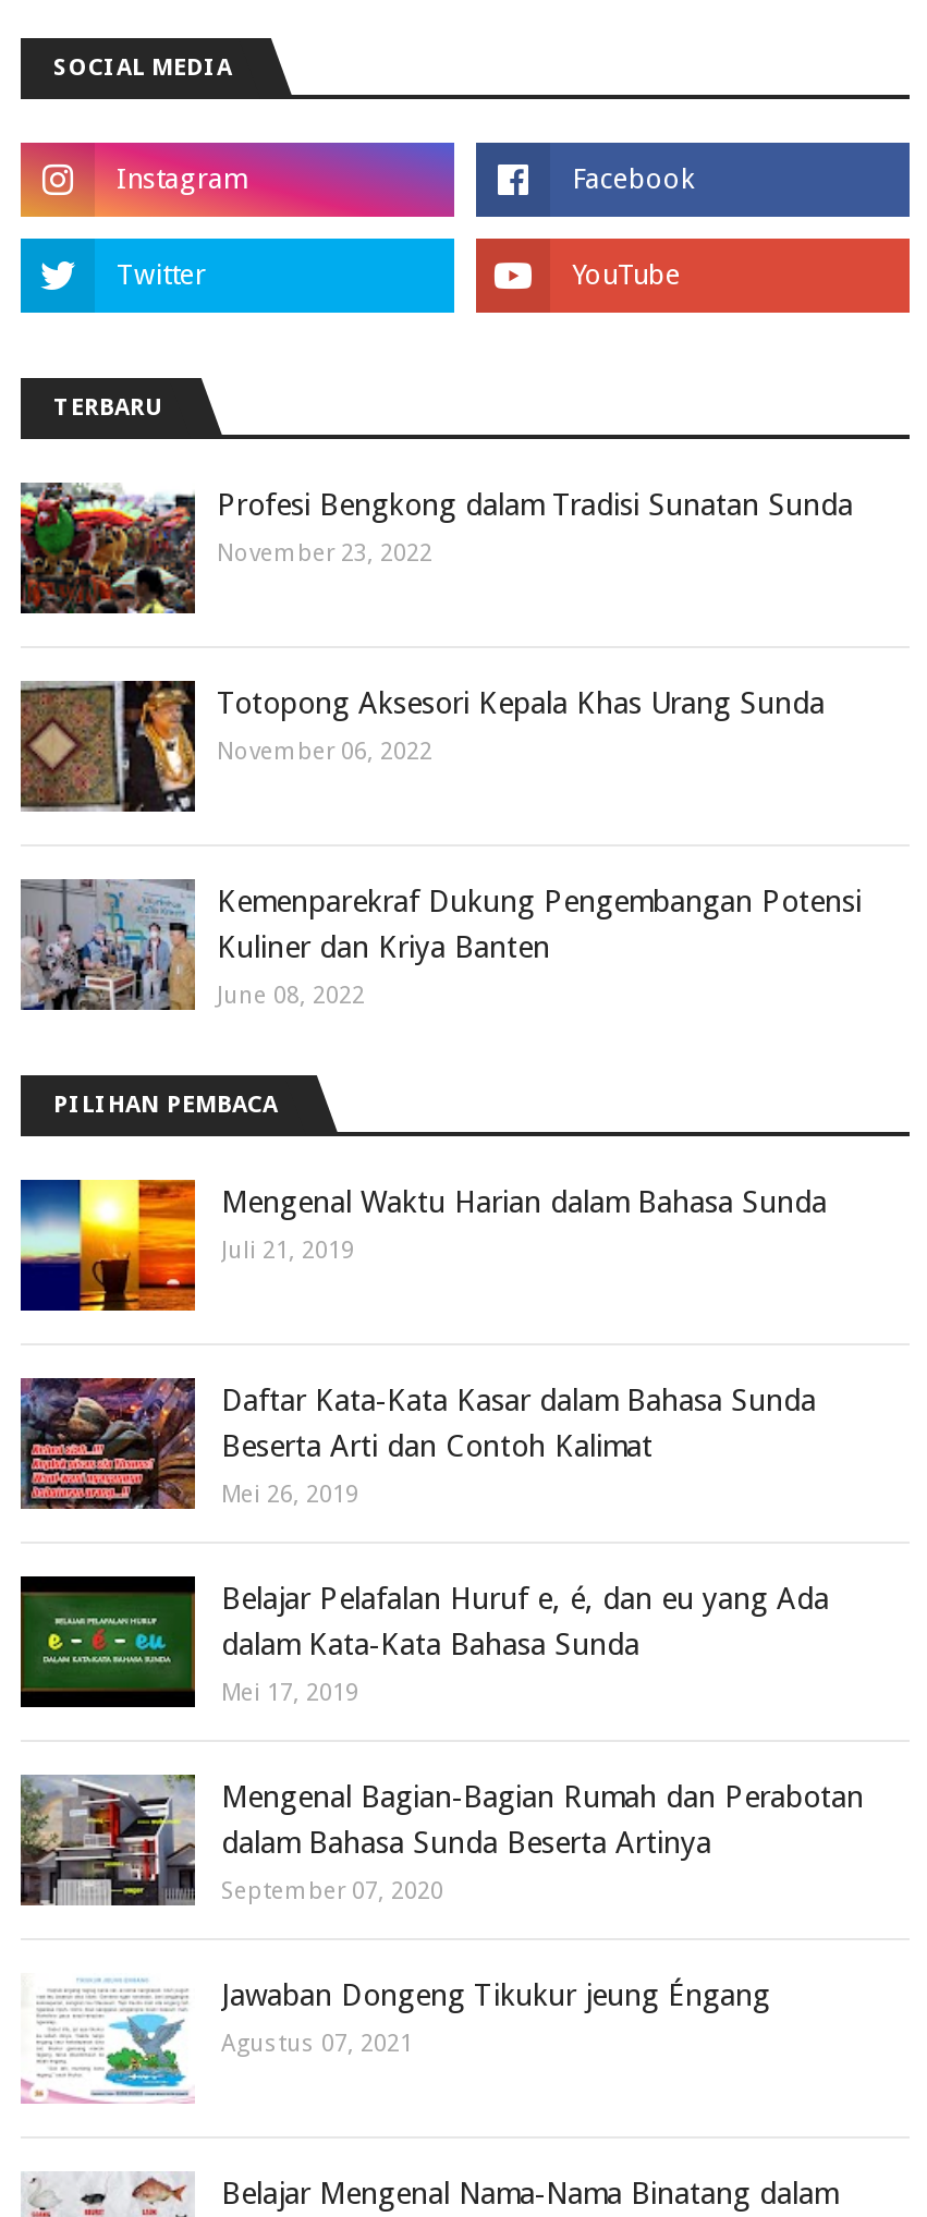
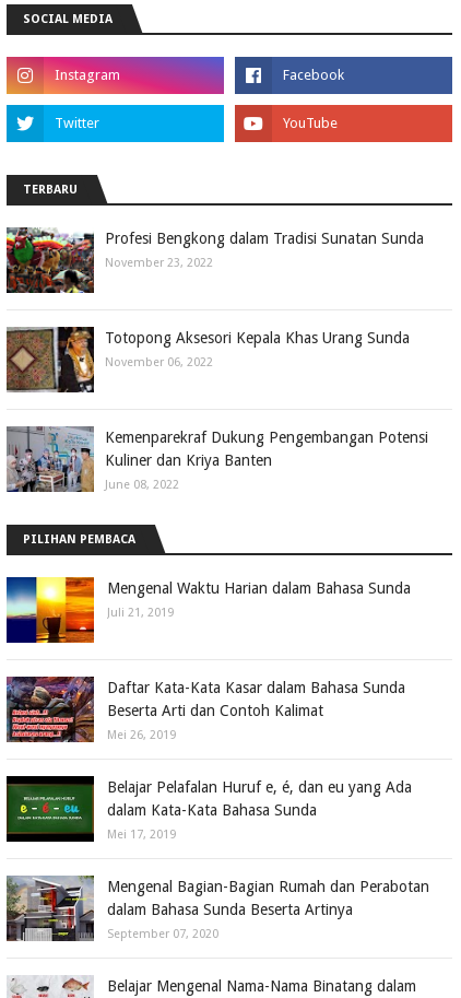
[23,1977,770,2104] [image] | Jawaban Dongeng Tikukur jeung Éngang | Agustus 07, 2021 -> none

